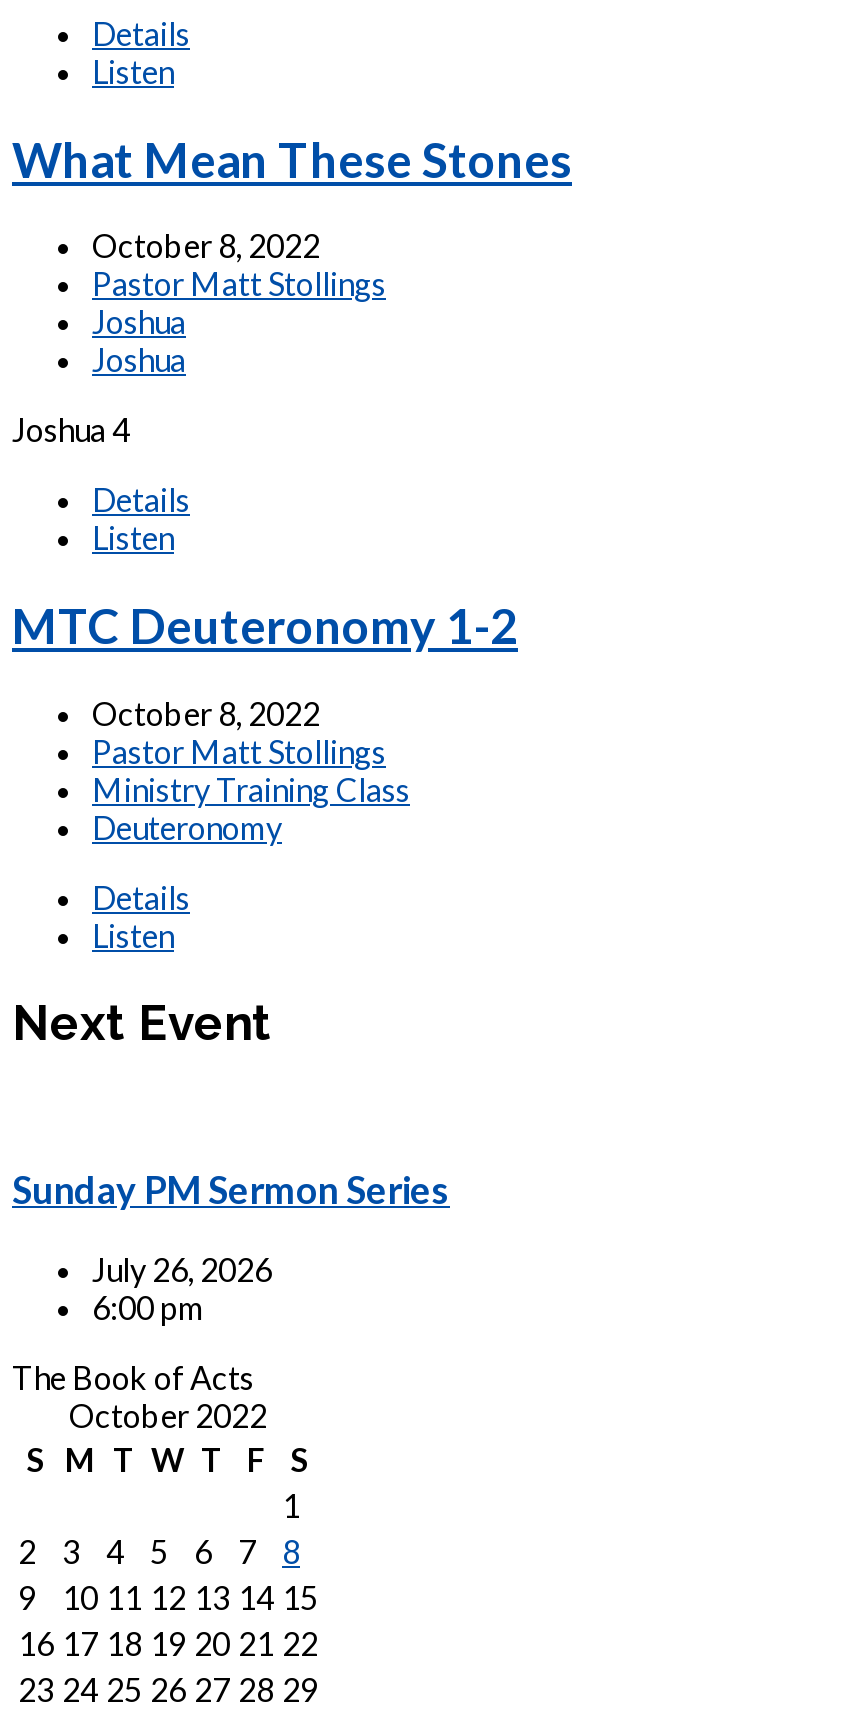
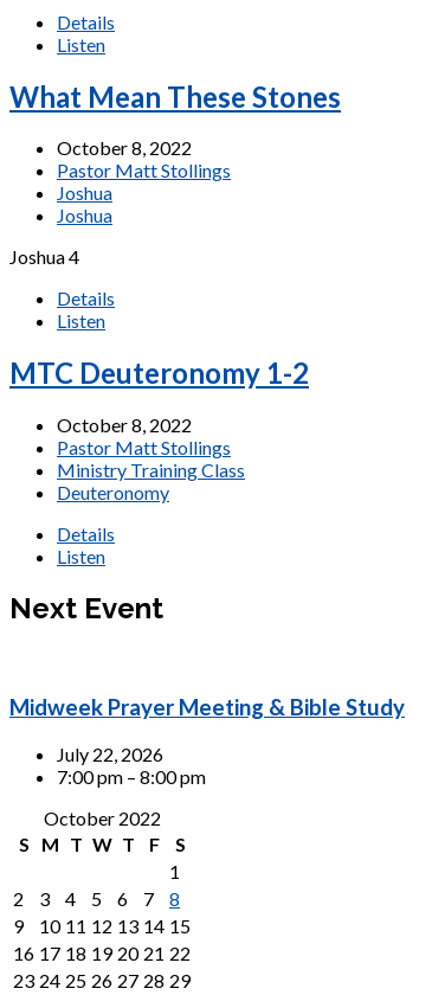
[12,1168,450,1395] Sunday PM Sermon Series | July 26, 2026 | 6:00 pm | The Book of Acts -> [9,694,405,787] Midweek Prayer Meeting & Bible Study | July 22, 2026 | 7:00 pm – 8:00 pm

